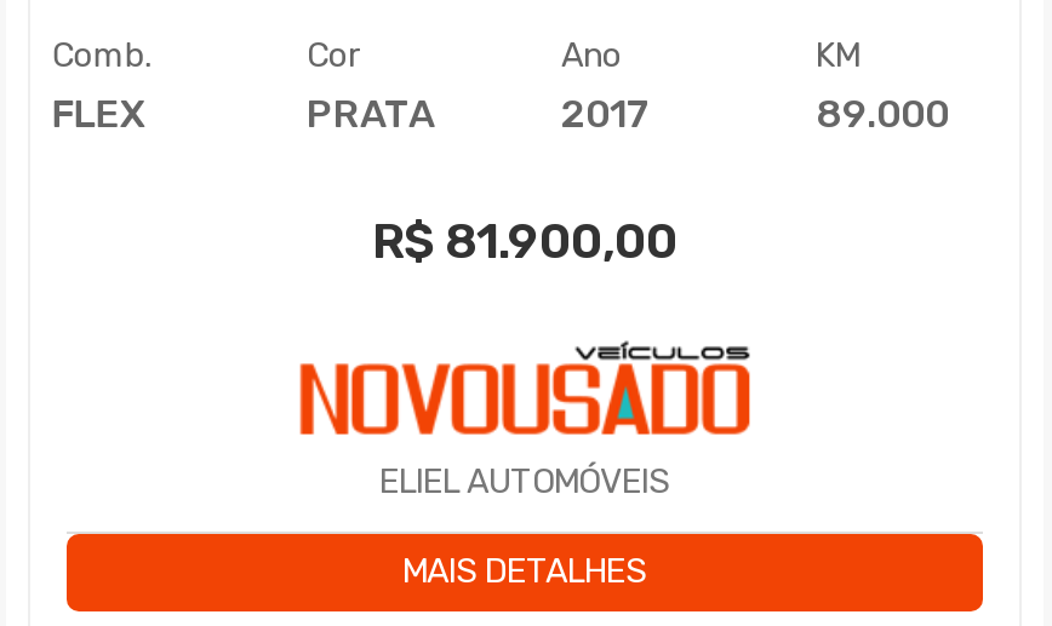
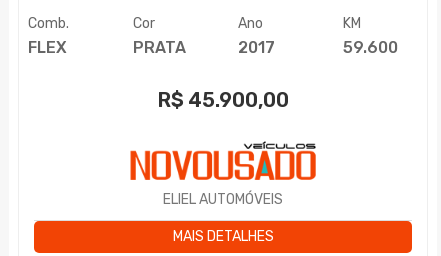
[816,91,949,137] 89.000 -> [343,38,398,57] 59.600
[372,212,677,270] R$81.900,00 -> [157,88,288,112] R$45.900,00

